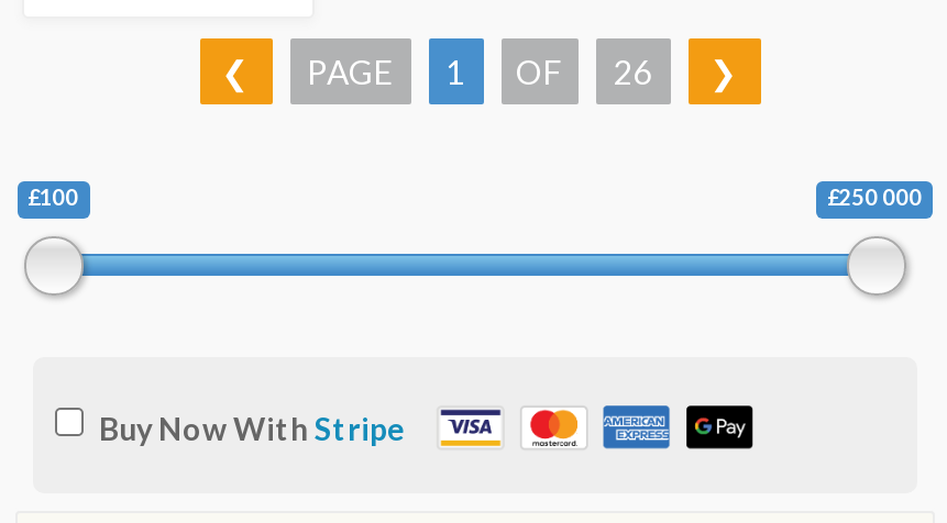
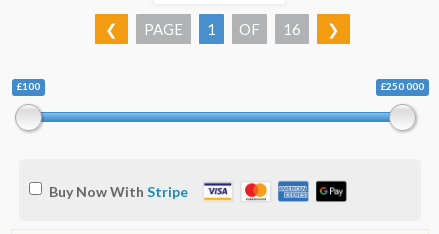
[613,50,652,90] 26 -> [282,20,300,38] 16

